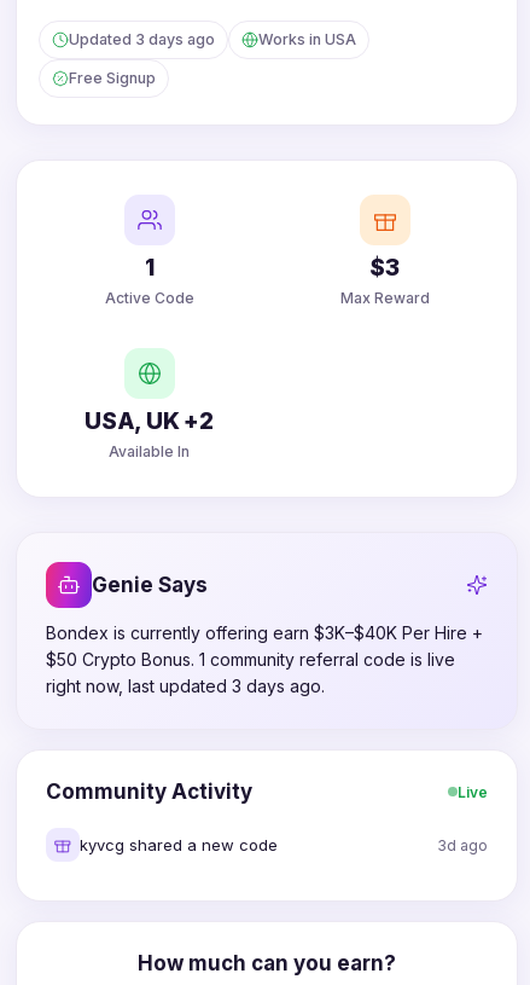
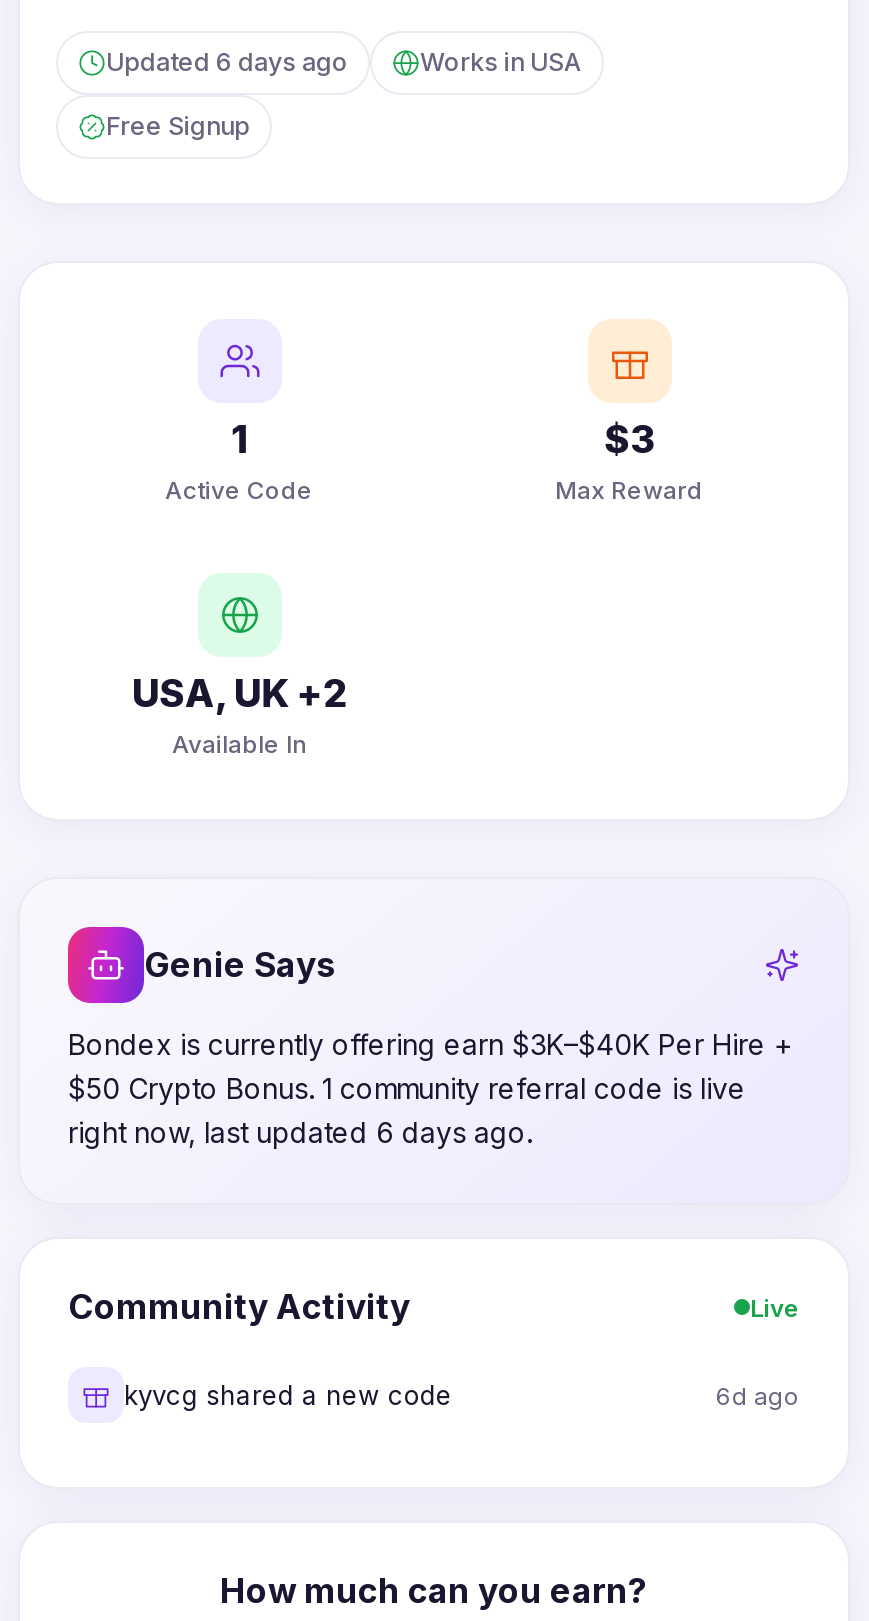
[69,30,215,48] Updated 3 days ago -> [106,47,348,77] Updated 6 days ago
[46,676,325,696] right now, last updated 3 days ago. -> [68,1115,532,1149] right now, last updated 6 days ago.
[437,836,488,854] 3d ago -> [716,1380,800,1410] 6d ago

